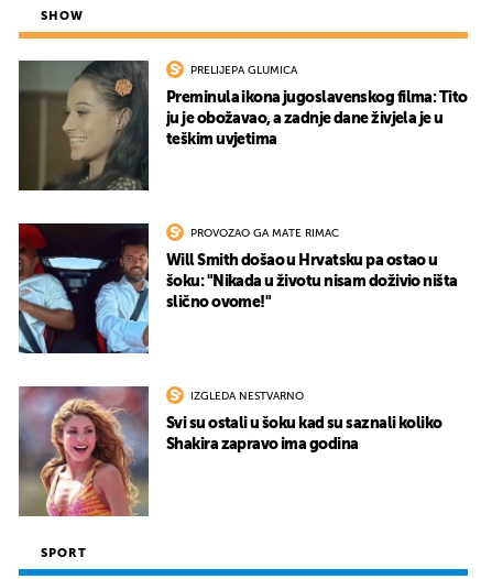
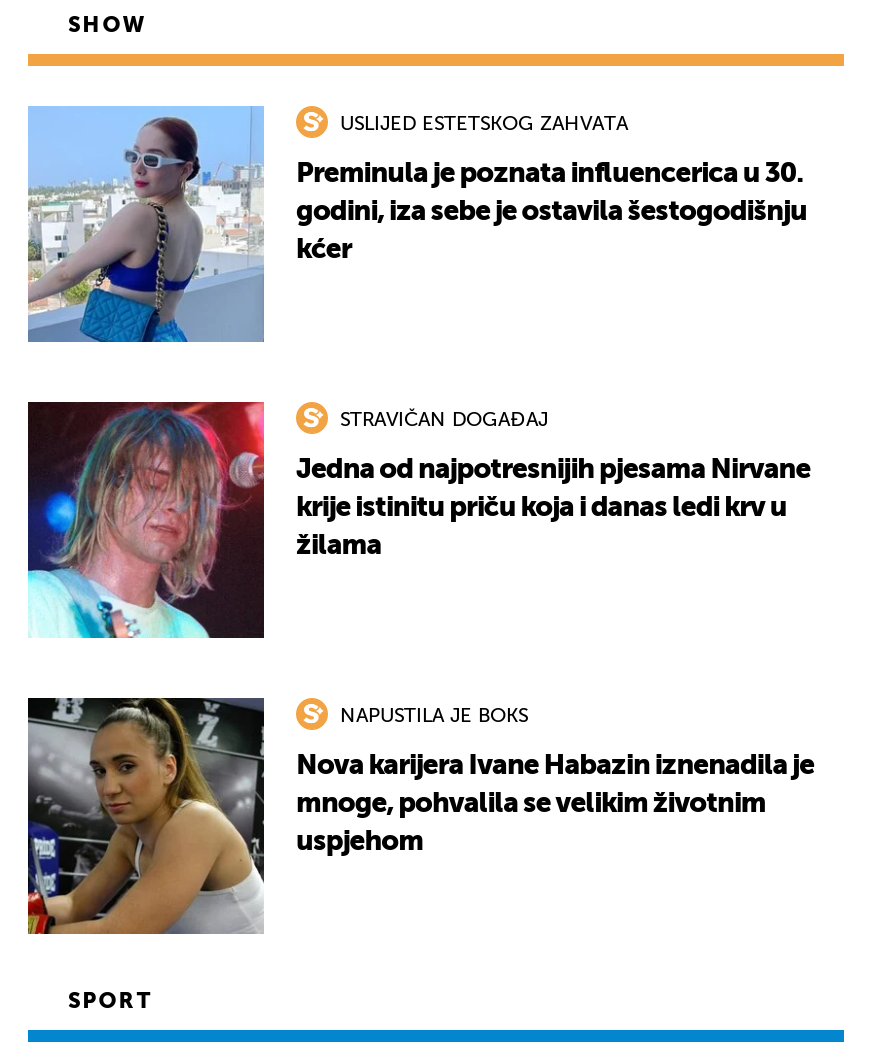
[18,59,467,192] [image] | Preminula ikona jugoslavenskog filma: Tito | ju je obožavao, a zadnje dane živjela je u | teškim uvjetima -> [26,106,807,344] [image] | Preminula je poznata influencerica u 30. | godini, iza sebe je ostavila šestogodišnju | kćer
[190,64,297,75] PRELIJEPA GLUMICA -> [340,113,628,133] USLIJED ESTETSKOG ZAHVATA
[18,222,457,354] [image] | Will Smith došao u Hrvatsku pa ostao u | šoku: "Nikada u životu nisam doživio ništa | slično ovome!" -> [26,400,810,640] [image] | Jedna od najpotresnijih pjesama Nirvane | krije istinitu priču koja i danas ledi krv u | žilama
[190,227,339,238] PROVOZAO GA MATE RIMAC -> [340,409,548,429] STRAVIČAN DOGAĐAJ
[18,385,442,517] [image] | Svi su ostali u šoku kad su saznali koliko | Shakira zapravo ima godina -> [26,696,814,936] [image] | Nova karijera Ivane Habazin iznenadila je | mnoge, pohvalila se velikim životnim | uspjehom
[190,390,304,401] IZGLEDA NESTVARNO -> [340,705,528,725] NAPUSTILA JE BOKS

